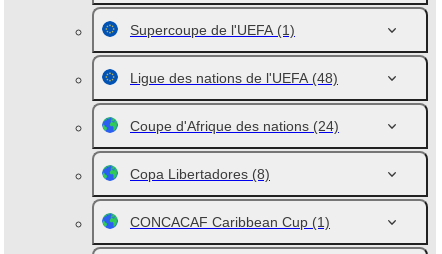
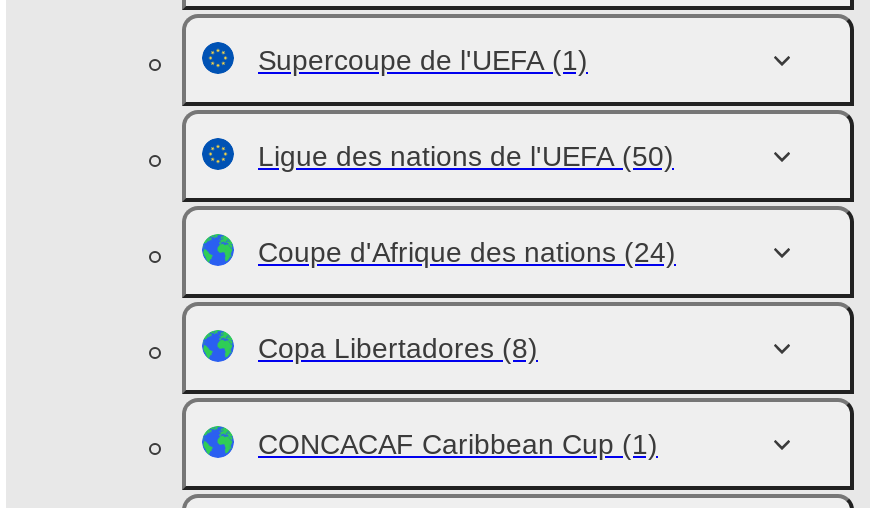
[130,70,338,86] Ligue des nations de l'UEFA (48) -> [258,140,674,172] Ligue des nations de l'UEFA (50)

